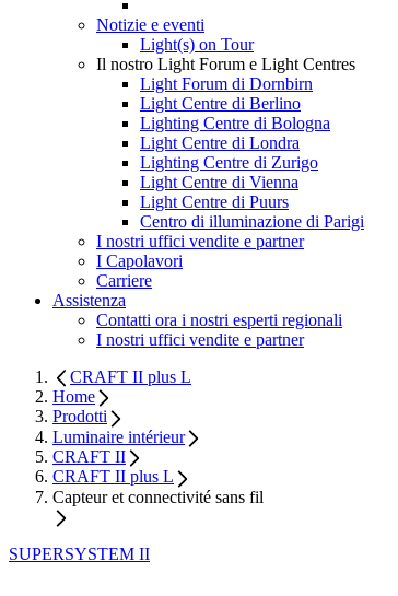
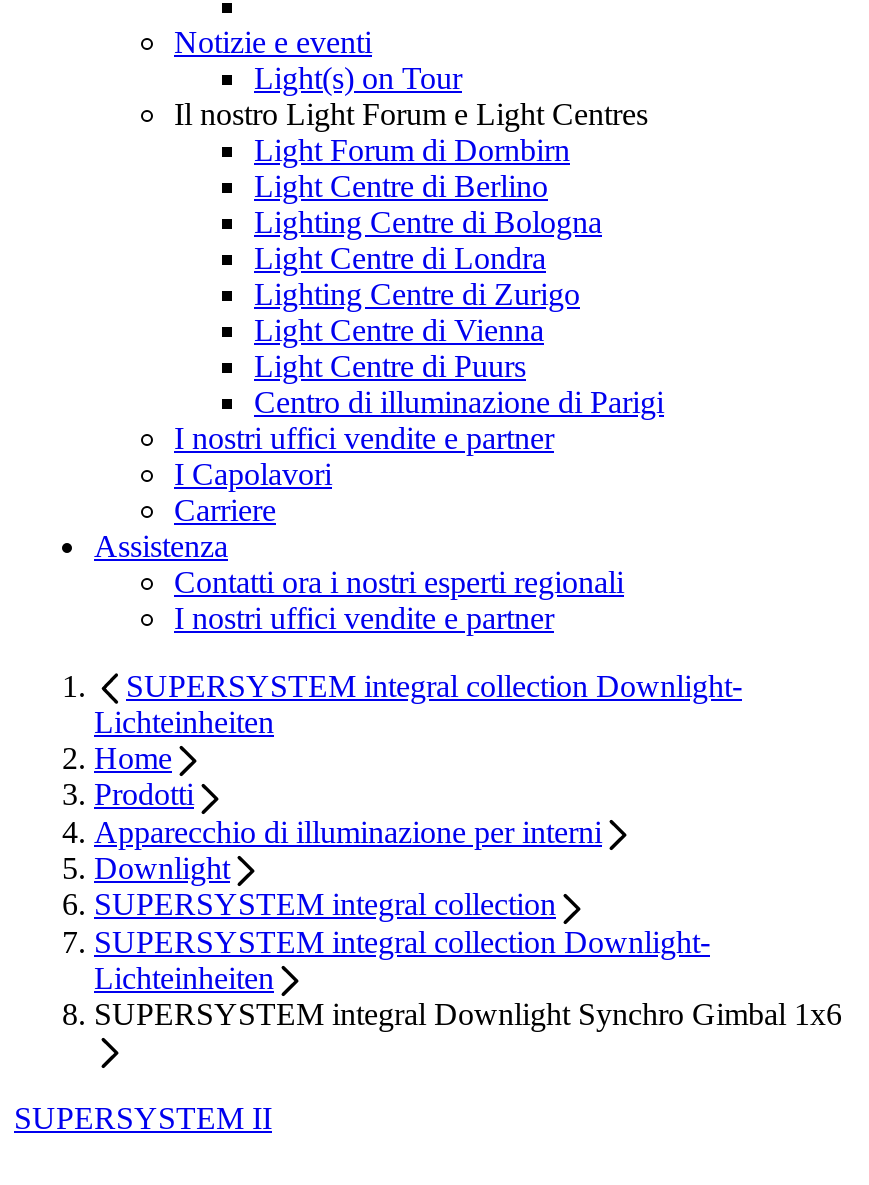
[70,367,191,386] CRAFT II plus L -> [94,668,742,739] SUPERSYSTEM integral collection Downlight- | Lichteinheiten
[52,427,264,506] Luminaire intérieur | CRAFT II | CRAFT II plus L | Capteur et connectivité sans fil -> [94,814,842,1031] Apparecchio di illuminazione per interni | Downlight | SUPERSYSTEM integral collection | SUPERSYSTEM integral collection Downlight- | Lichteinheiten | SUPERSYSTEM integral Downlight Synchro Gimbal 1x6

